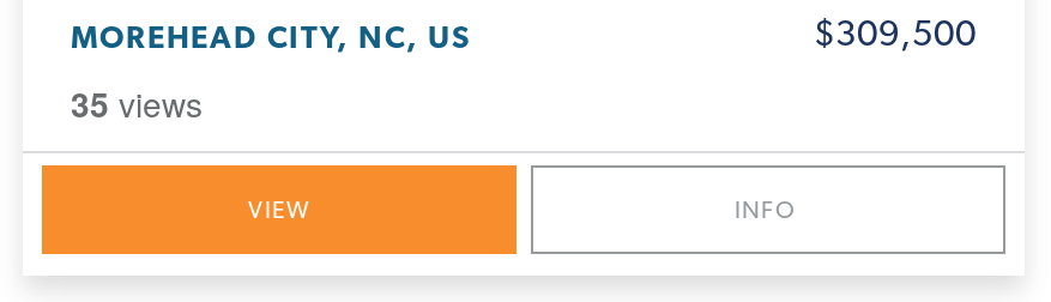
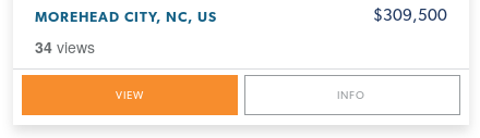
[71,78,203,126] 35 views -> [35,36,95,58] 34 views

